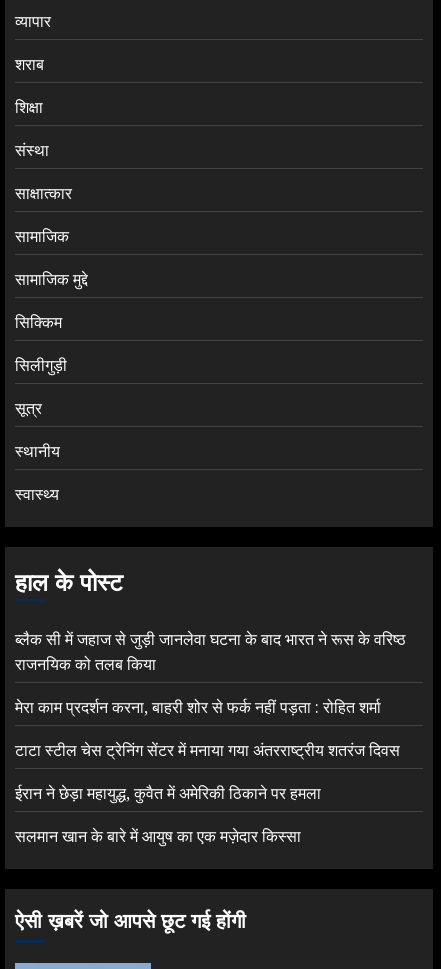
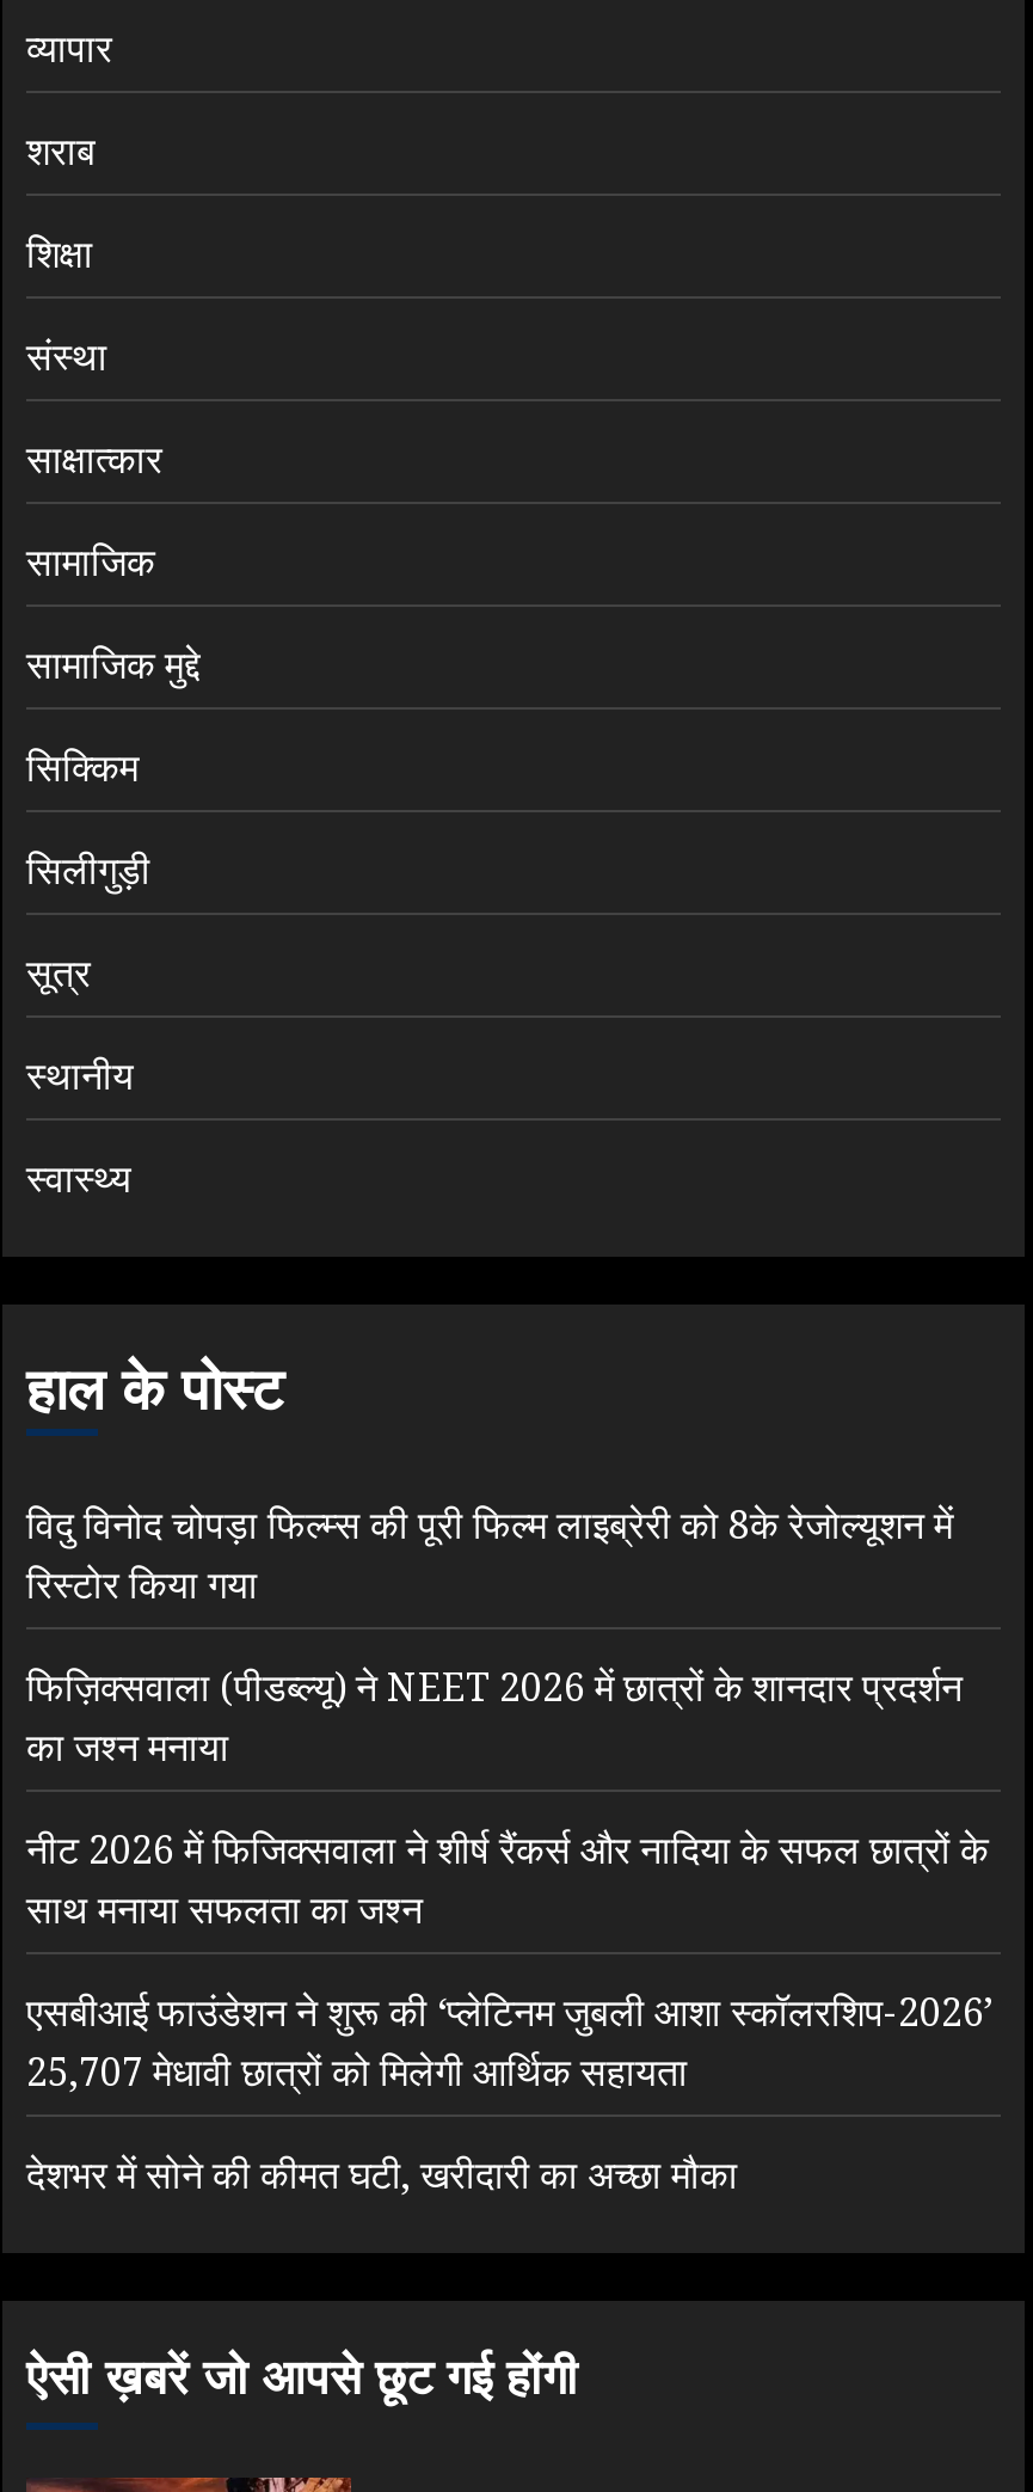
[15,628,406,675] ब्लैक सी में जहाज से जुड़ी जानलेवा घटना के बाद भारत ने रूस के वरिष्ठ | राजनयिक को तलब किया -> [26,1499,953,1611] विदु विनोद चोपड़ा फिल्म्स की पूरी फिल्म लाइब्रेरी को 8के रेजोल्यूशन में | रिस्टोर किया गया
[15,696,381,718] मेरा काम प्रदर्शन करना, बाहरी शोर से फर्क नहीं पड़ता : रोहित शर्मा -> [26,1661,963,1773] फिज़िक्सवाला (पीडब्ल्यू) ने NEET 2026 में छात्रों के शानदार प्रदर्शन | का जश्न मनाया
[15,739,400,761] टाटा स्टील चेस ट्रेनिंग सेंटर में मनाया गया अंतरराष्ट्रीय शतरंज दिवस -> [26,1823,989,1936] नीट 2026 में फिजिक्सवाला ने शीर्ष रैंकर्स और नादिया के सफल छात्रों के | साथ मनाया सफलता का जश्न
[15,782,321,804] ईरान ने छेड़ा महायुद्ध, कुवैत में अमेरिकी ठिकाने पर हमला -> [26,1986,994,2098] एसबीआई फाउंडेशन ने शुरू की ‘प्लेटिनम जुबली आशा स्कॉलरशिप-2026’ | 25,707 मेधावी छात्रों को मिलेगी आर्थिक सहायता
[15,825,301,847] सलमान खान के बारे में आयुष का एक मज़ेदार किस्सा -> [26,2148,738,2201] देशभर में सोने की कीमत घटी, खरीदारी का अच्छा मौका

